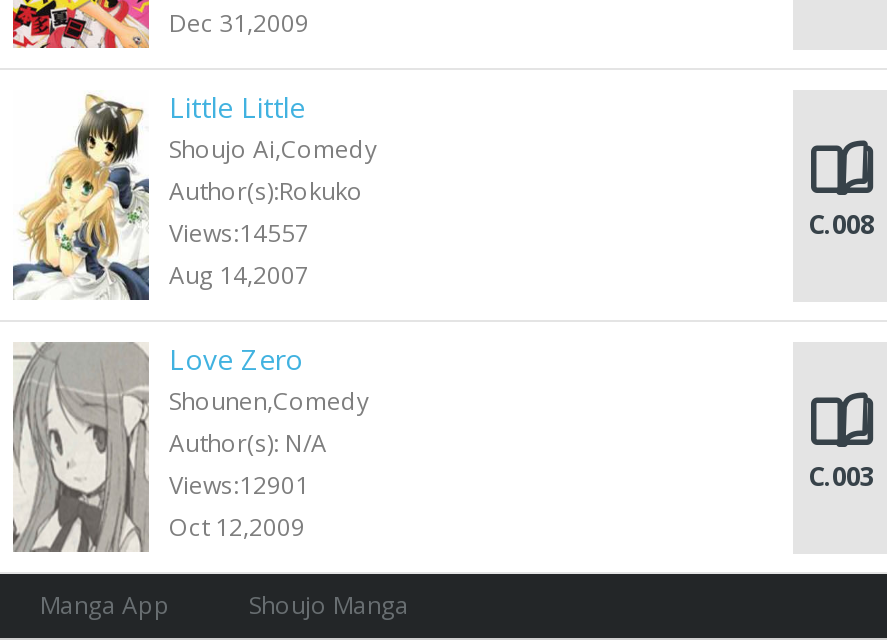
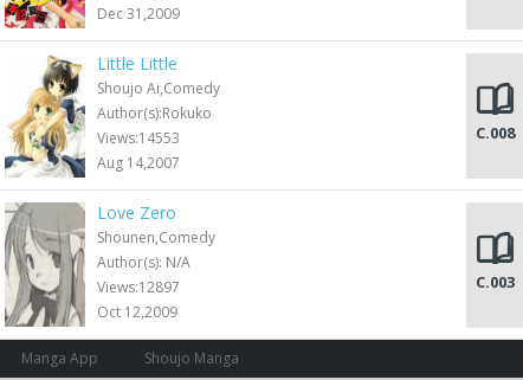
[169,216,309,250] Views:14557 -> [97,128,180,148] Views:14553
[169,468,309,502] Views:12901 -> [97,277,180,297] Views:12897

